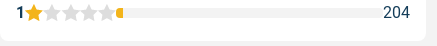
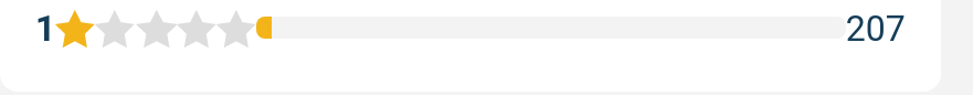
[383,3,410,22] 204 -> [846,7,905,49] 207

